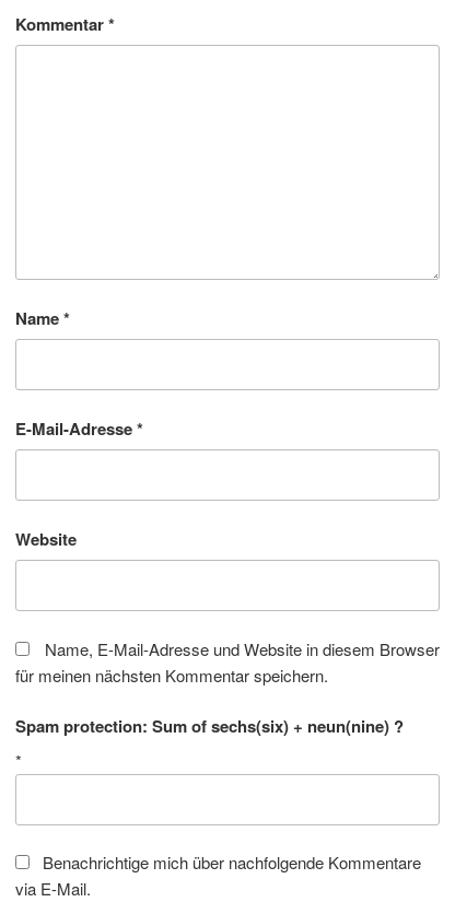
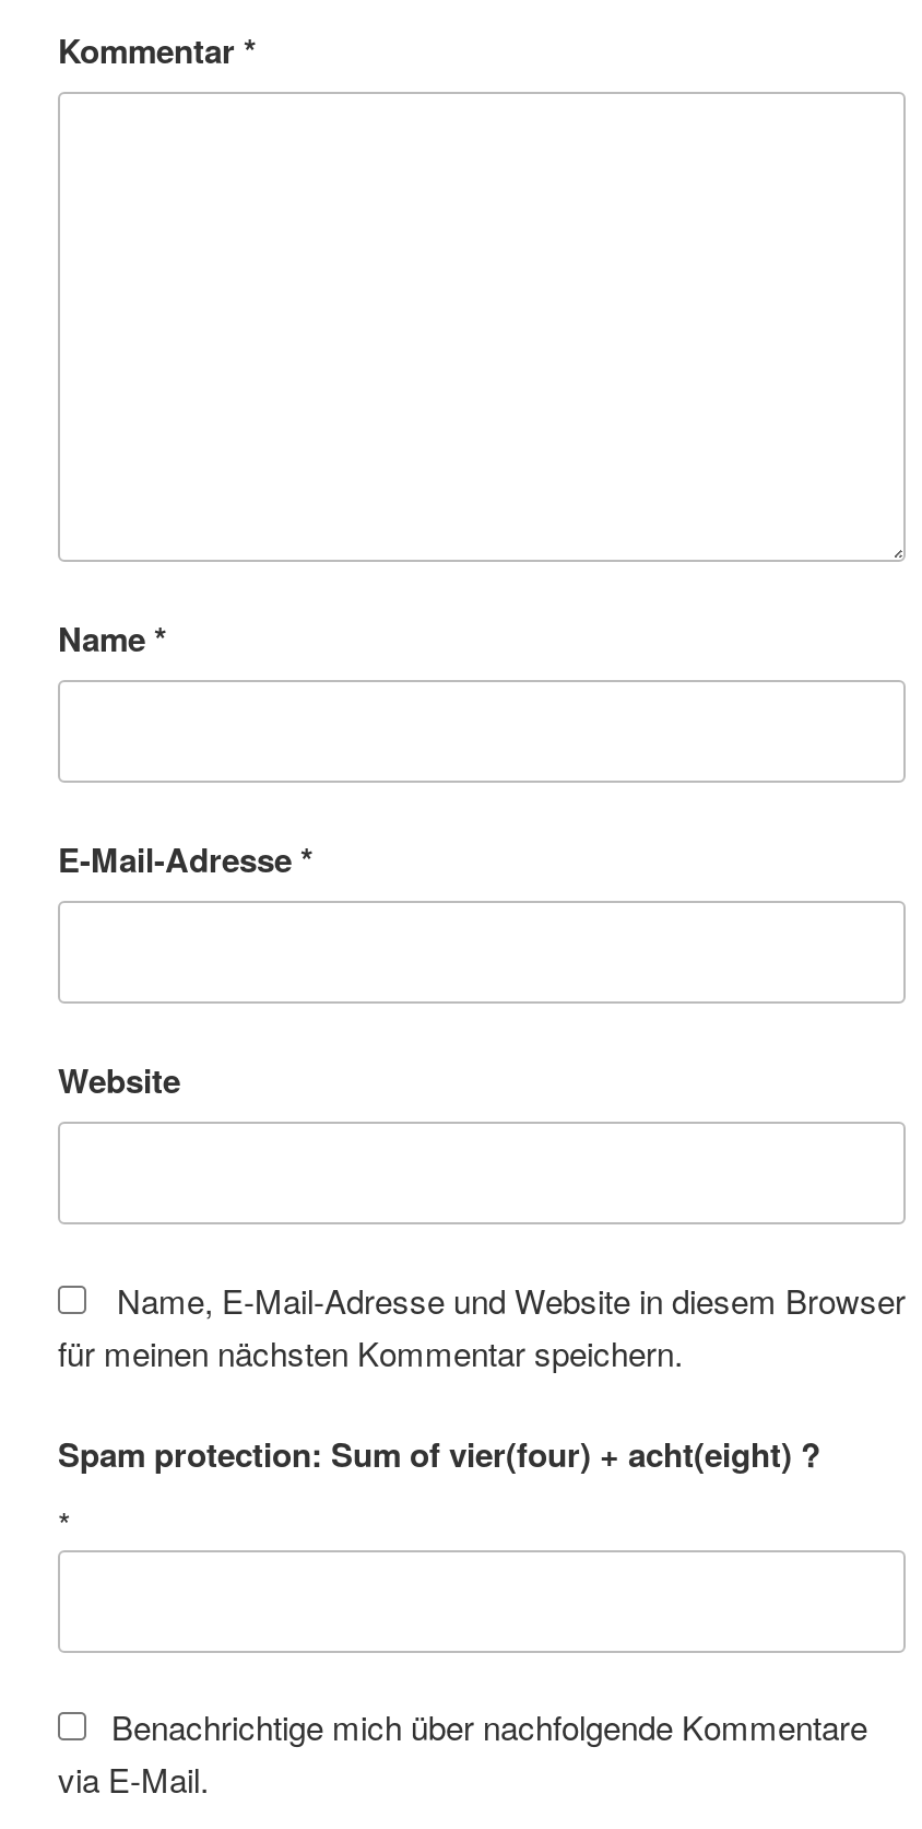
[15,714,404,738] Spam protection: Sum of sechs(six) + neun(nine) ? -> [58,1430,820,1479] Spam protection: Sum of vier(four) + acht(eight) ?

